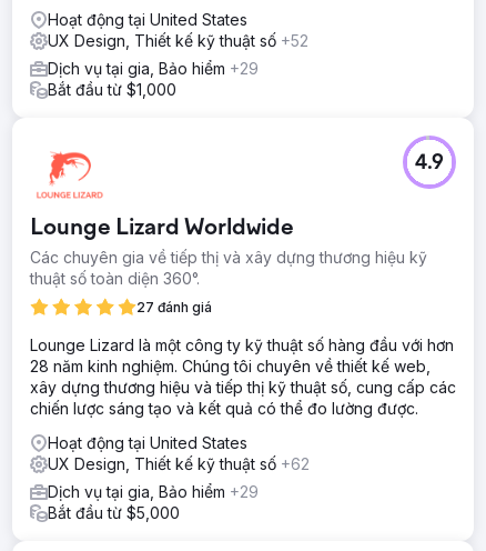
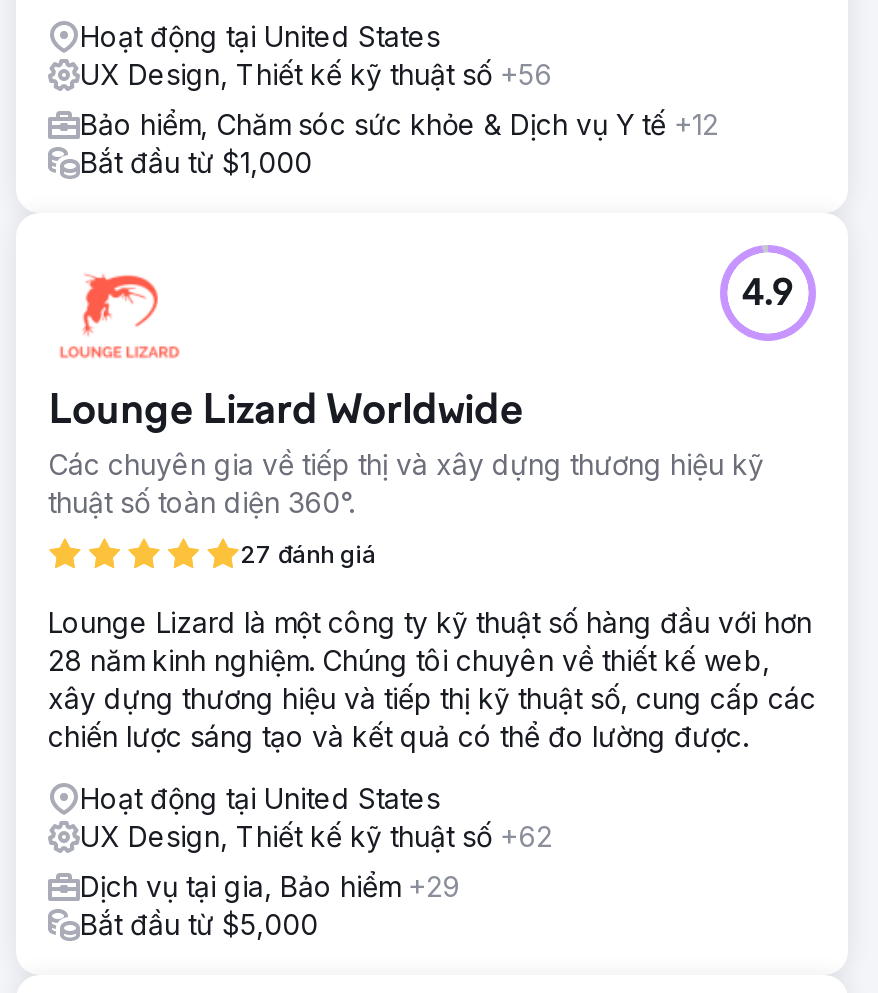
[48,31,308,50] UX Design, Thiết kế kỹ thuật số +52 -> [80,57,552,91] UX Design, Thiết kế kỹ thuật số +56
[48,59,259,78] Dịch vụ tại gia, Bảo hiểm +29 -> [80,107,718,141] Bảo hiểm, Chăm sóc sức khỏe & Dịch vụ Y tế +12

